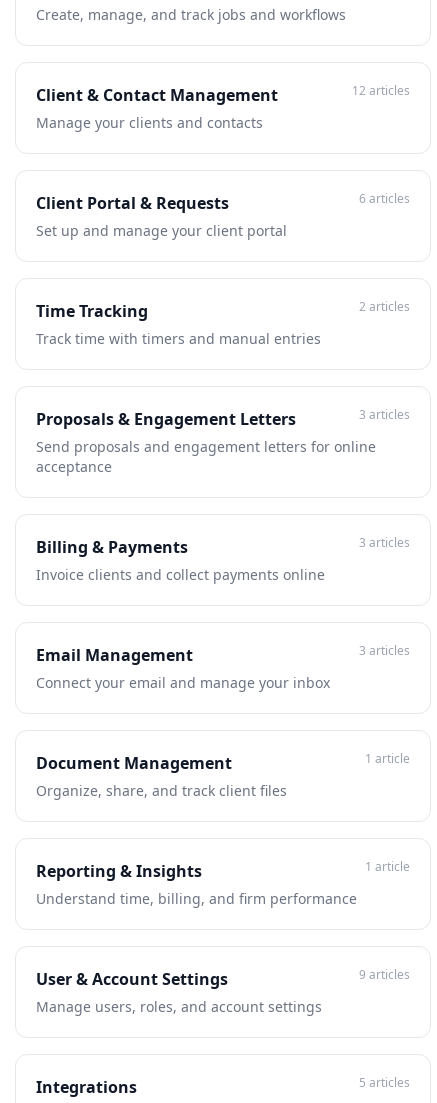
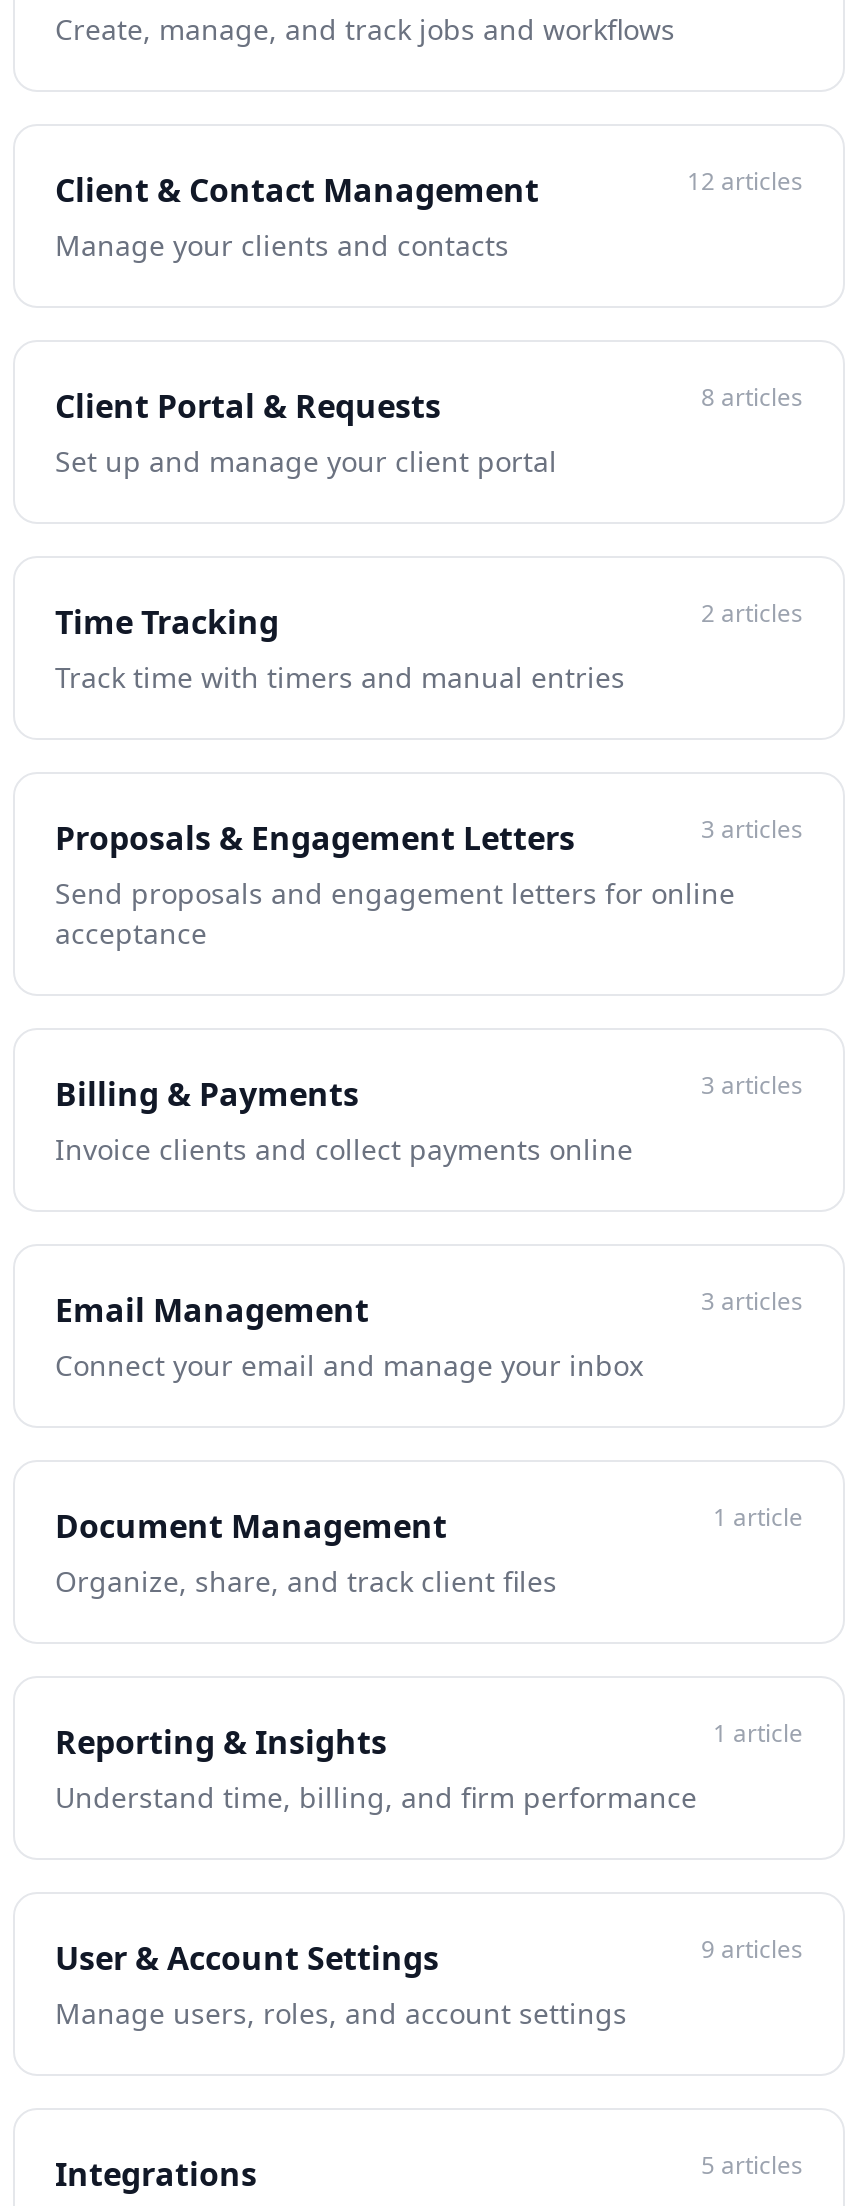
[359,190,410,207] 6 articles -> [701,380,803,414] 8 articles

